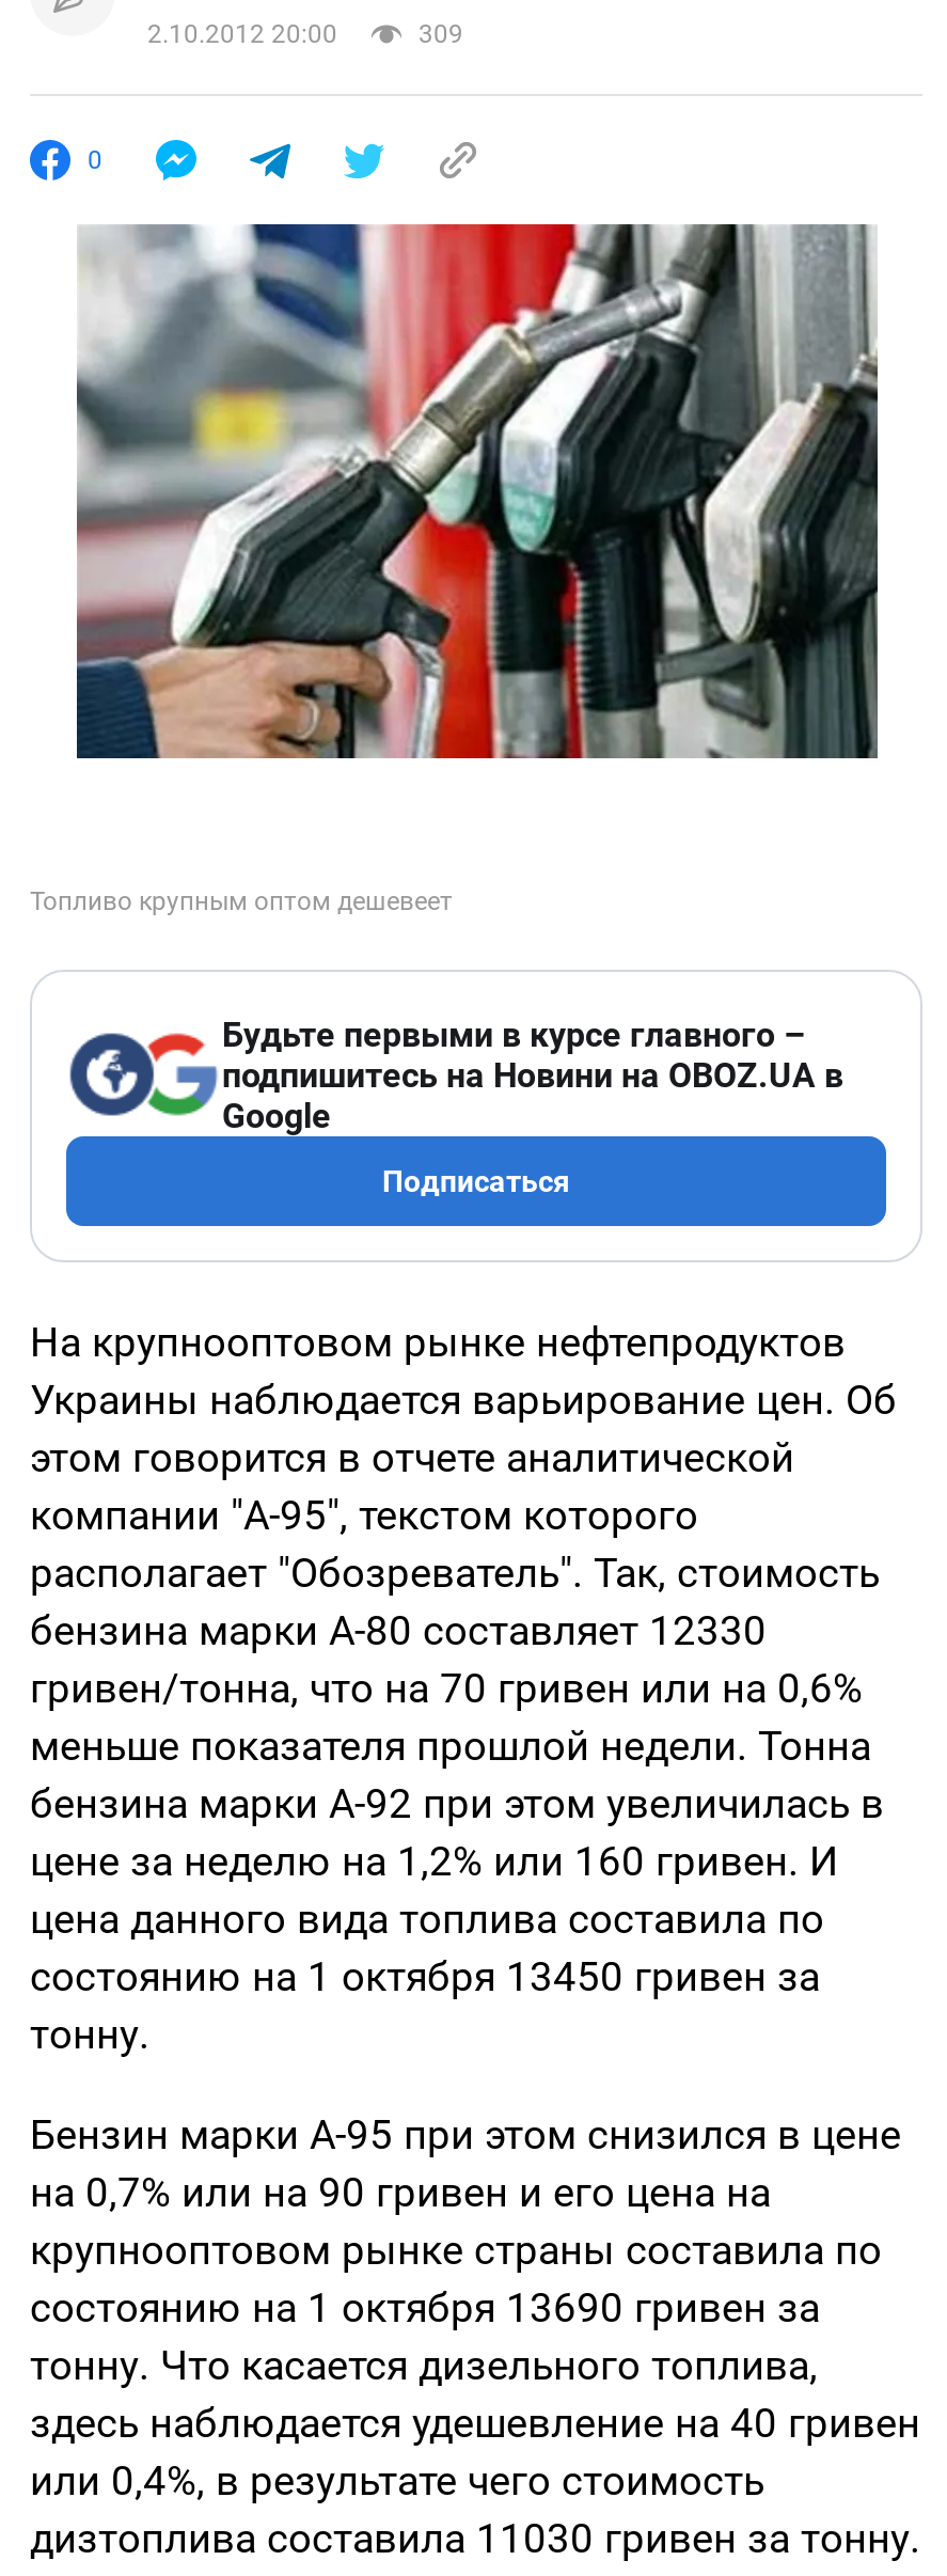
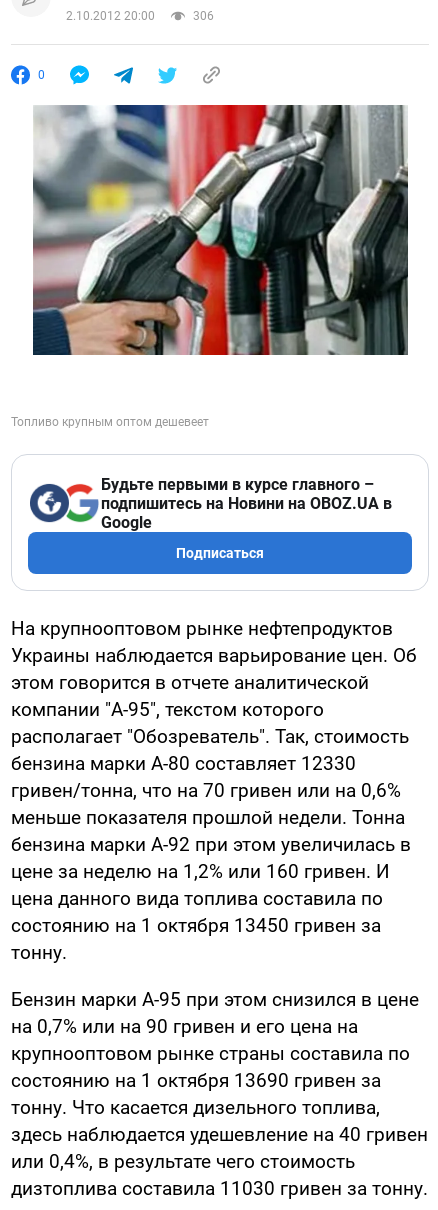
[419,19,463,49] 309 -> [193,9,214,23] 306

